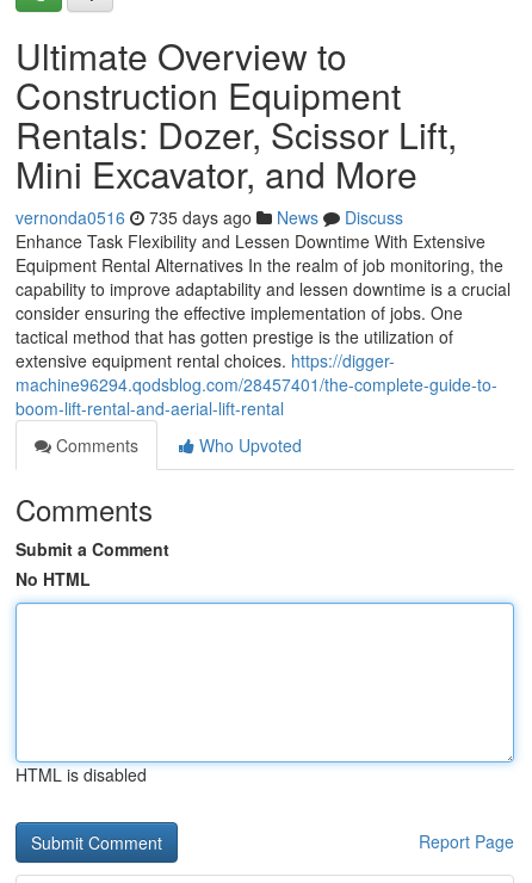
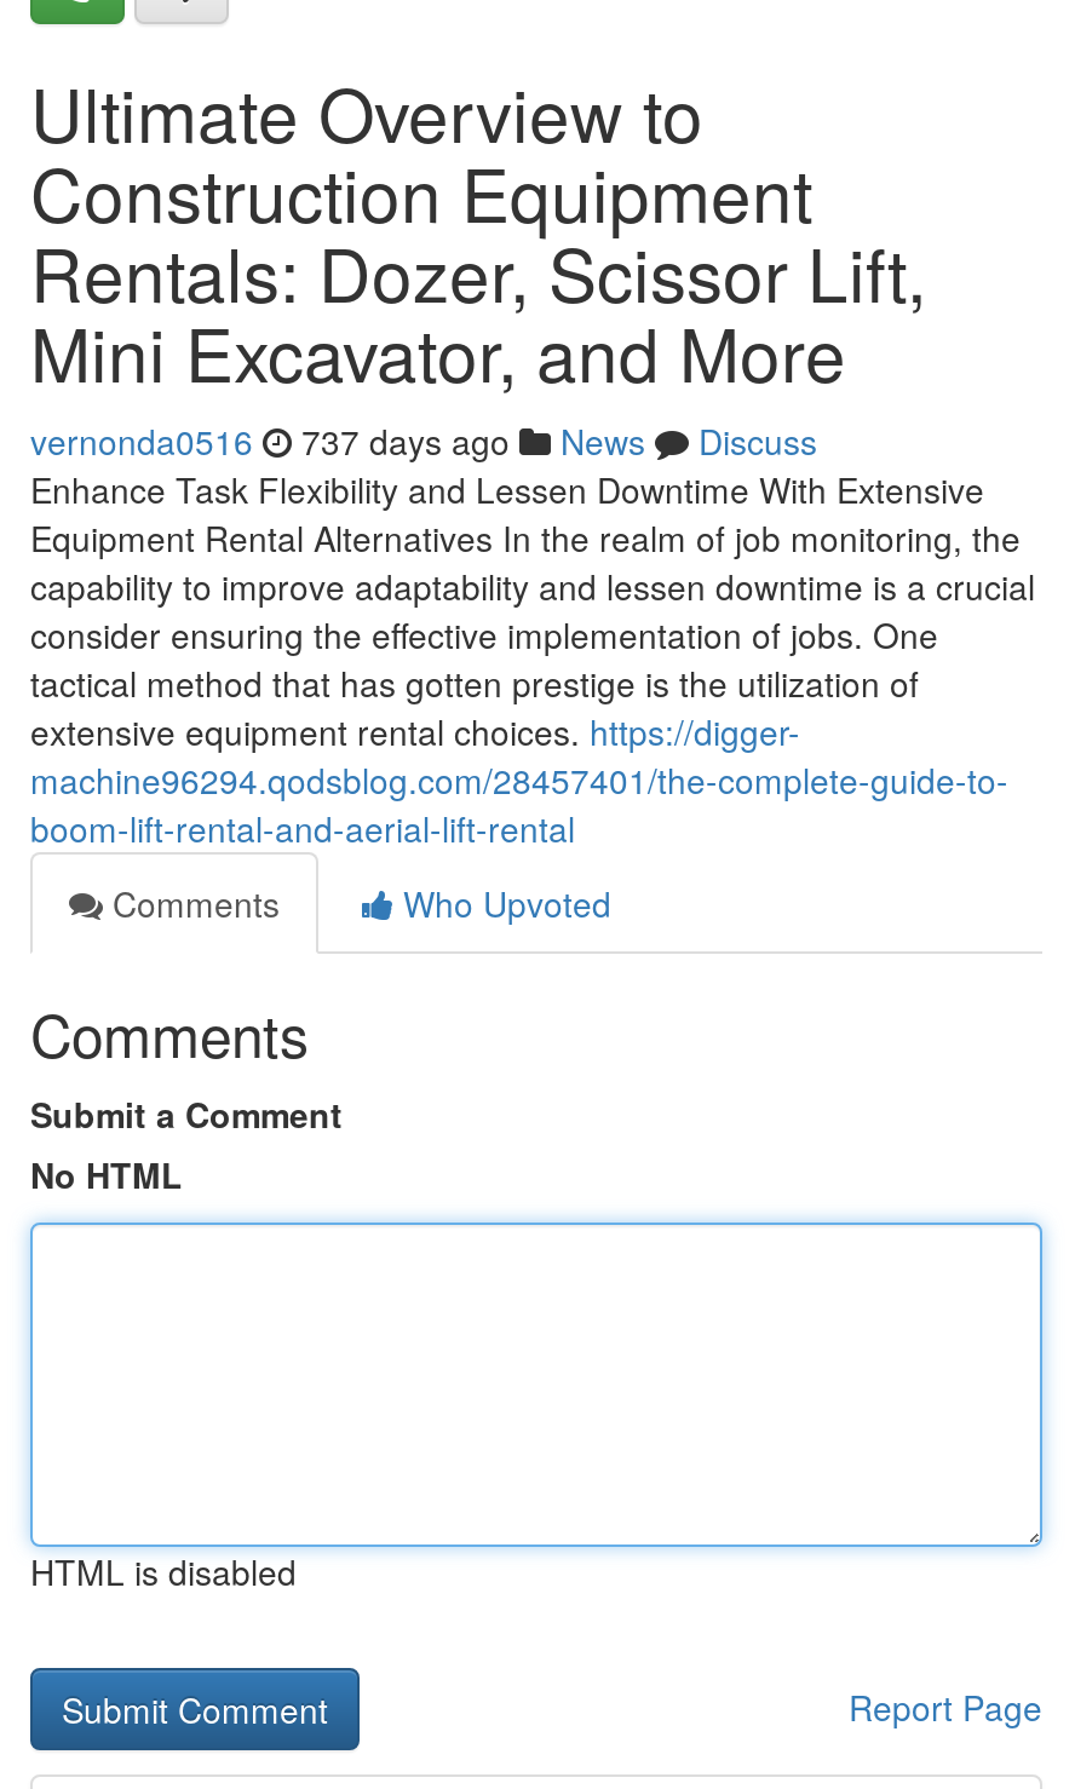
[16,205,403,229] vernonda0516 735 days ago News Discuss -> [30,416,817,465] vernonda0516 737 days ago News Discuss

